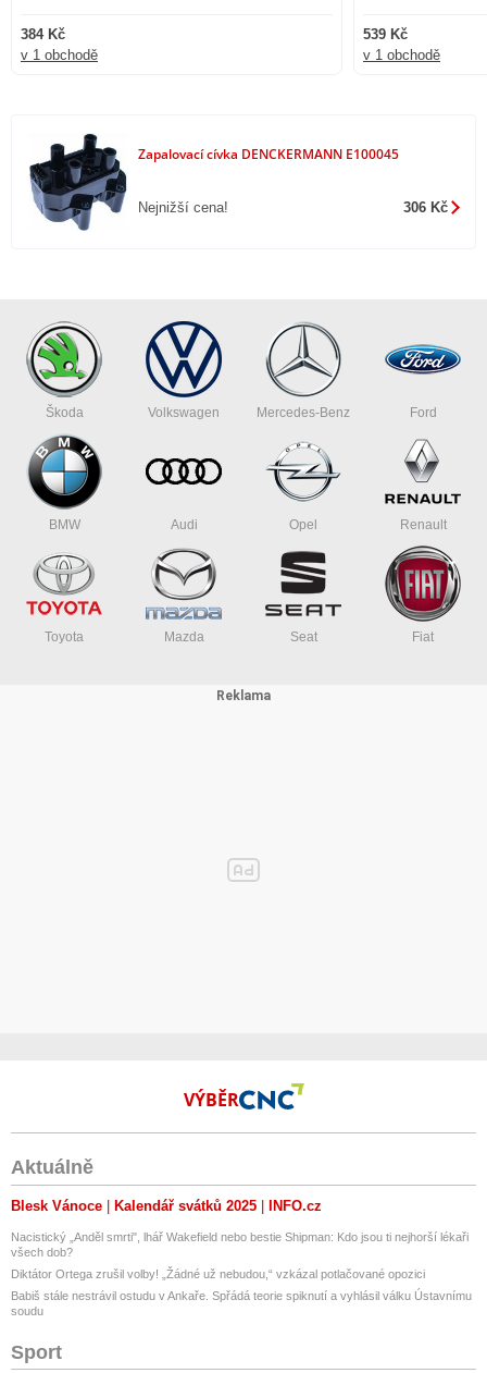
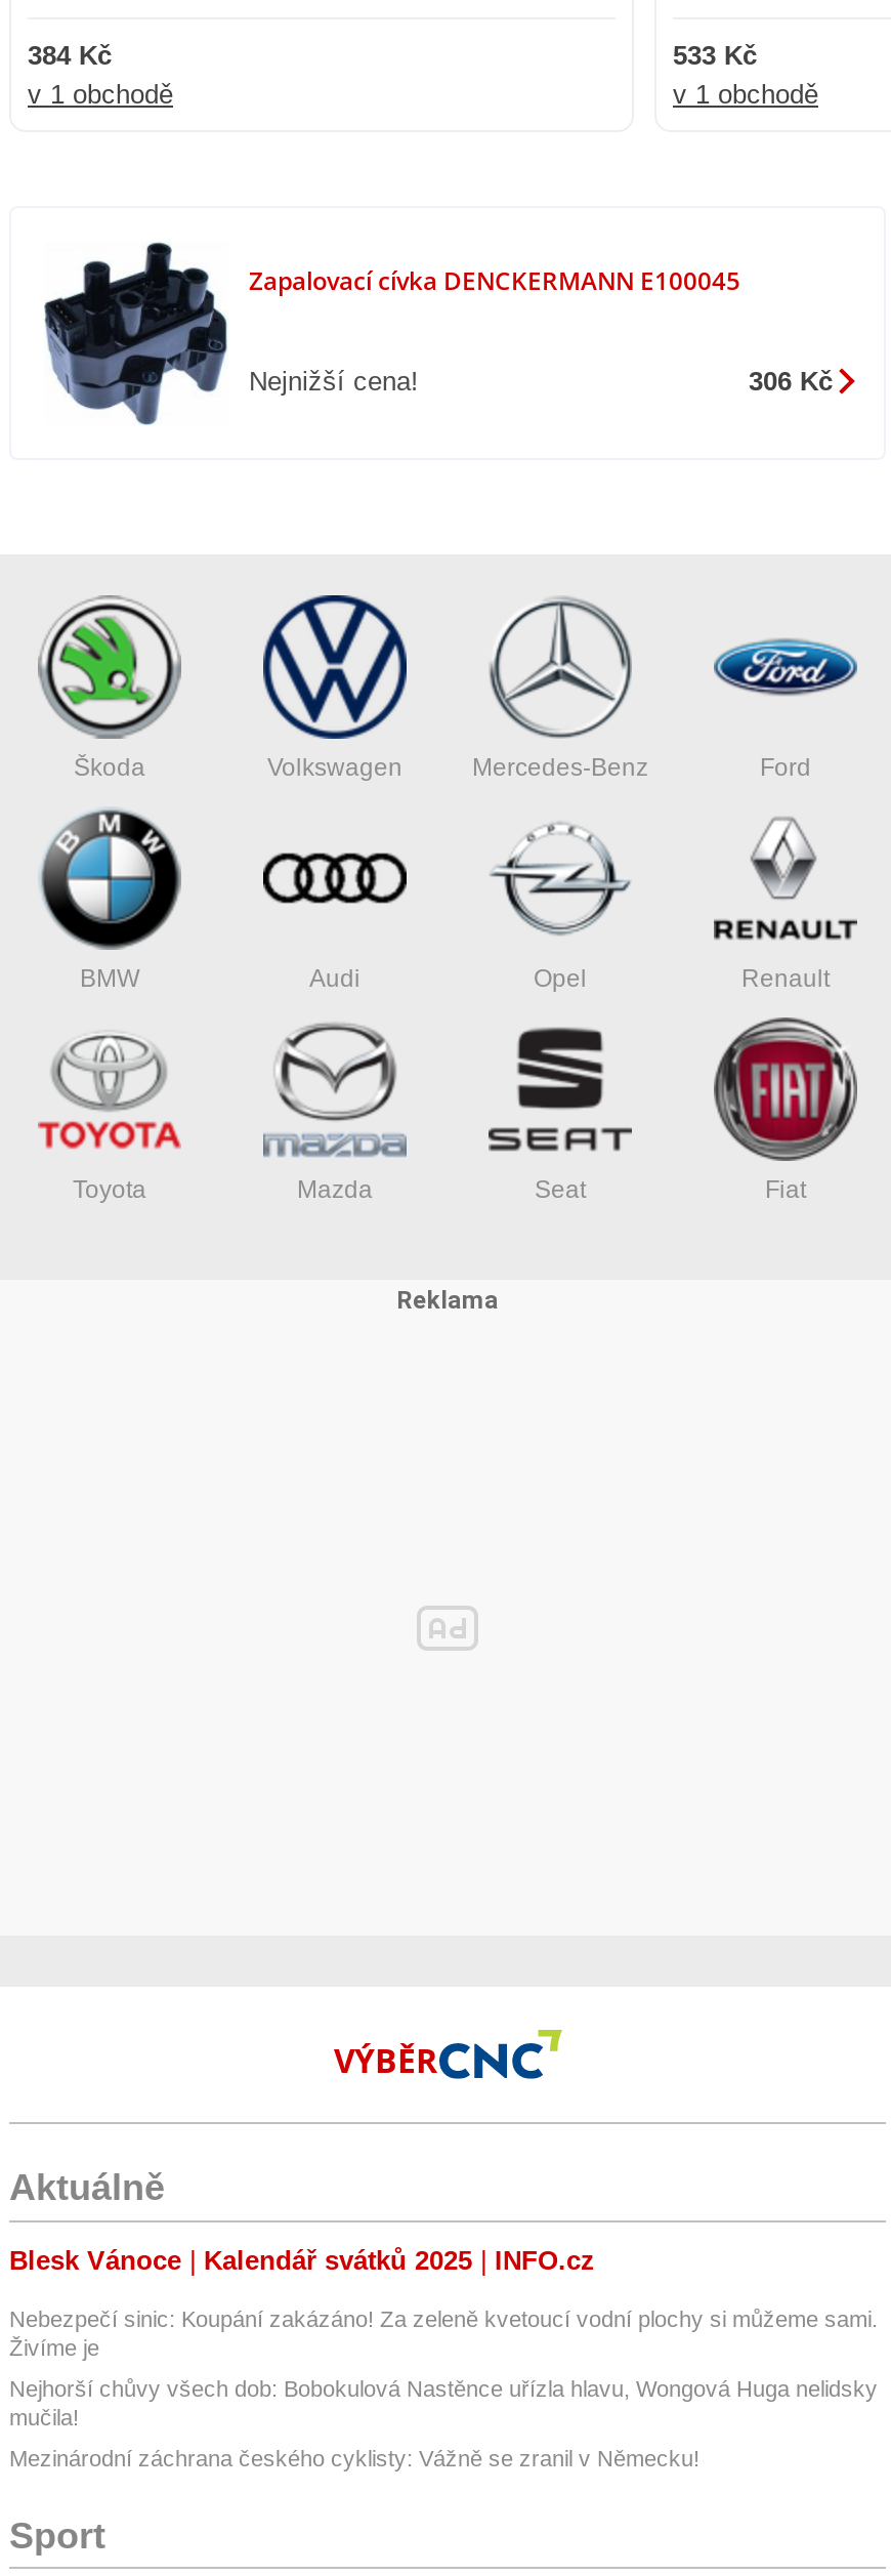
[363,26,408,42] 539 Kč -> [673,40,757,70] 533 Kč
[11,1230,469,1258] Nacistický „Anděl smrti", lhář Wakefield nebo bestie Shipman: Kdo jsou ti nejhorší lékaři | všech dob? -> [9,2306,878,2359] Nebezpečí sinic: Koupání zakázáno! Za zeleně kvetoucí vodní plochy si můžeme sami. | Živíme je
[11,1267,425,1280] Diktátor Ortega zrušil volby! „Žádné už nebudou,“ vzkázal potlačované opozici -> [9,2376,878,2429] Nejhorší chůvy všech dob: Bobokulová Nastěnce uřízla hlavu, Wongová Huga nelidsky | mučila!
[11,1289,472,1317] Babiš stále nestrávil ostudu v Ankaře. Spřádá teorie spiknutí a vyhlásil válku Ústavnímu | soudu -> [9,2445,699,2470] Mezinárodní záchrana českého cyklisty: Vážně se zranil v Německu!

